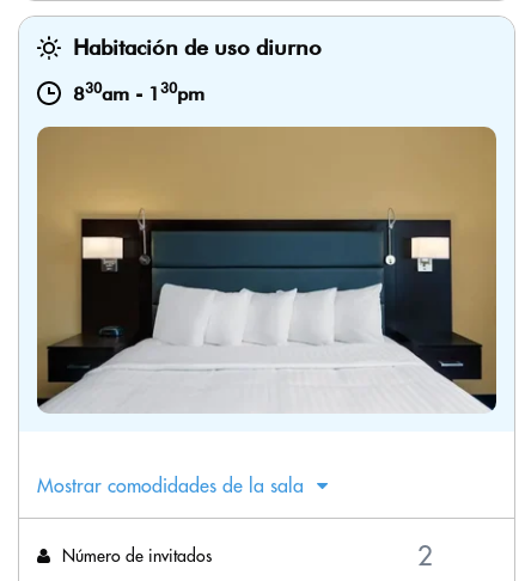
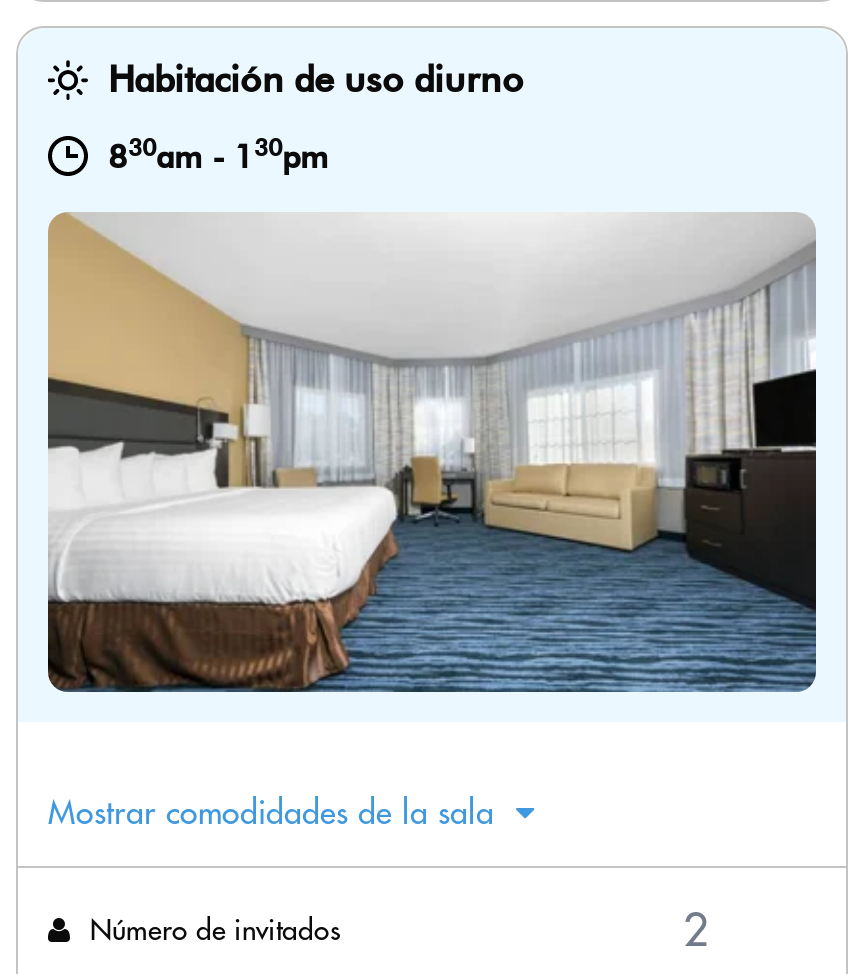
[36,126,497,414] [image] -> [46,212,818,694] [image]

